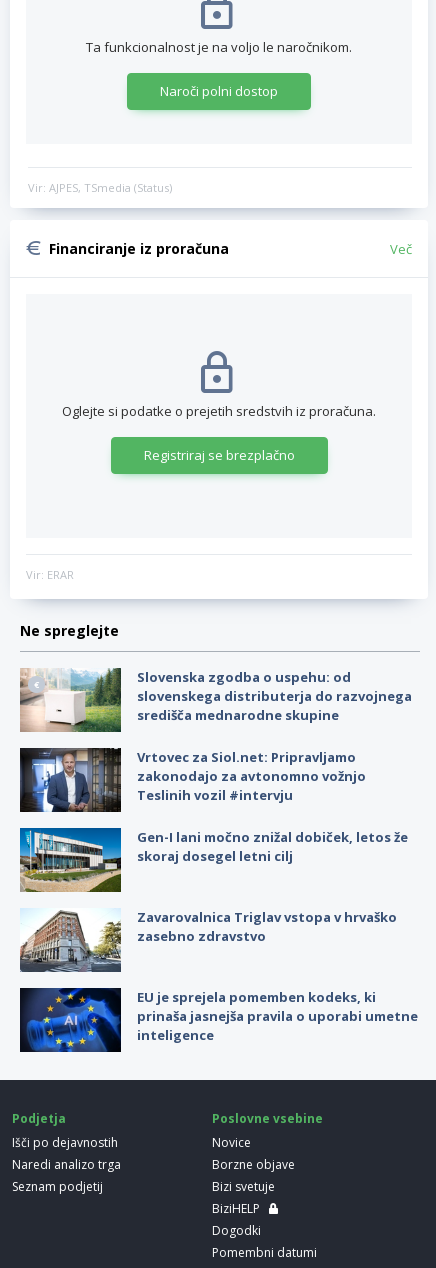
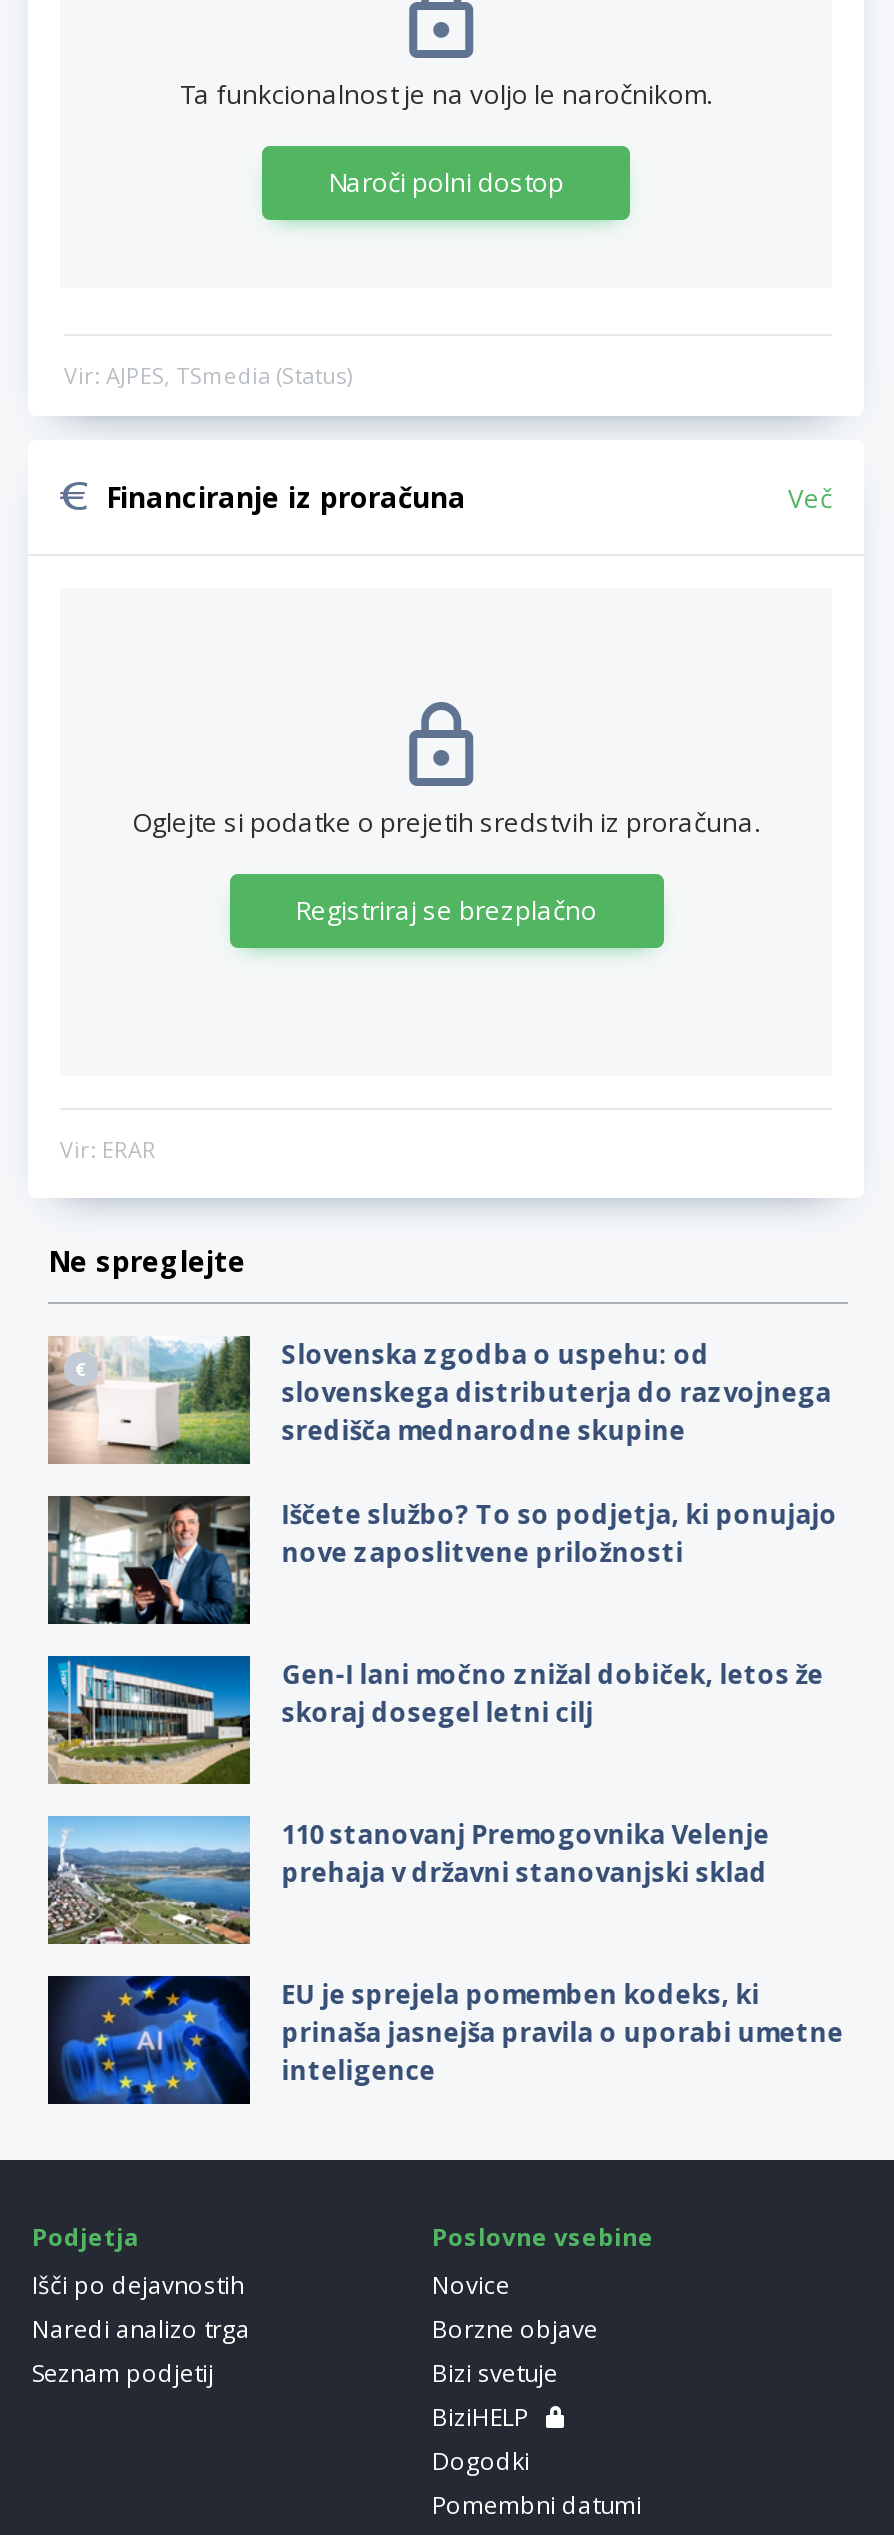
[19,747,366,813] [image] | Vrtovec za Siol.net: Pripravljamo | zakonodajo za avtonomno vožnjo | Teslinih vozil #intervju -> [46,1495,838,1626] [image] | Iščete službo? To so podjetja, ki ponujajo | nove zaposlitvene priložnosti
[20,907,397,973] [image] | Zavarovalnica Triglav vstopa v hrvaško | zasebno zdravstvo -> [46,1814,770,1946] [image] | 110 stanovanj Premogovnika Velenje | prehaja v državni stanovanjski sklad

